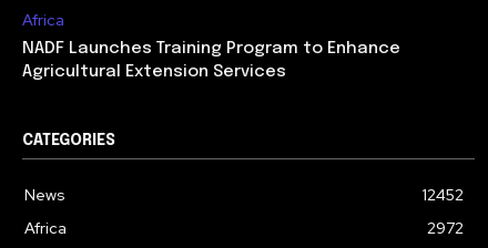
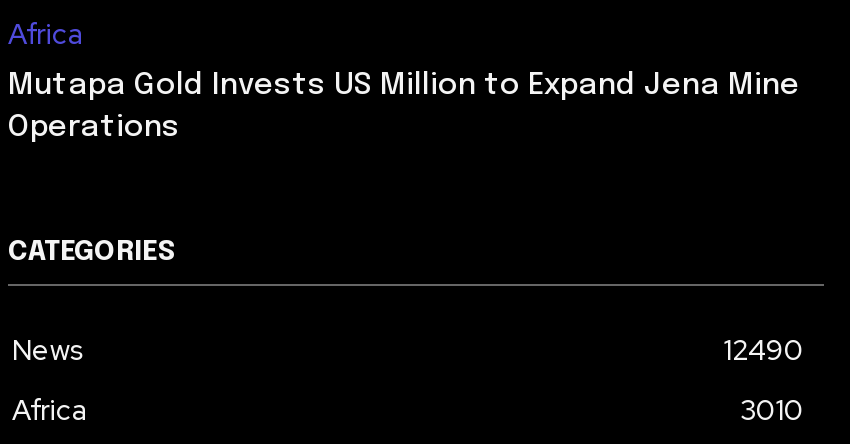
[22,40,400,81] NADF Launches Training Program to Enhance | Agricultural Extension Services -> [8,70,800,144] Mutapa Gold Invests US Million to Expand Jena Mine | Operations
[423,185,464,205] 12452 -> [724,332,804,368] 12490
[427,218,464,238] 2972 -> [740,392,804,428] 3010

